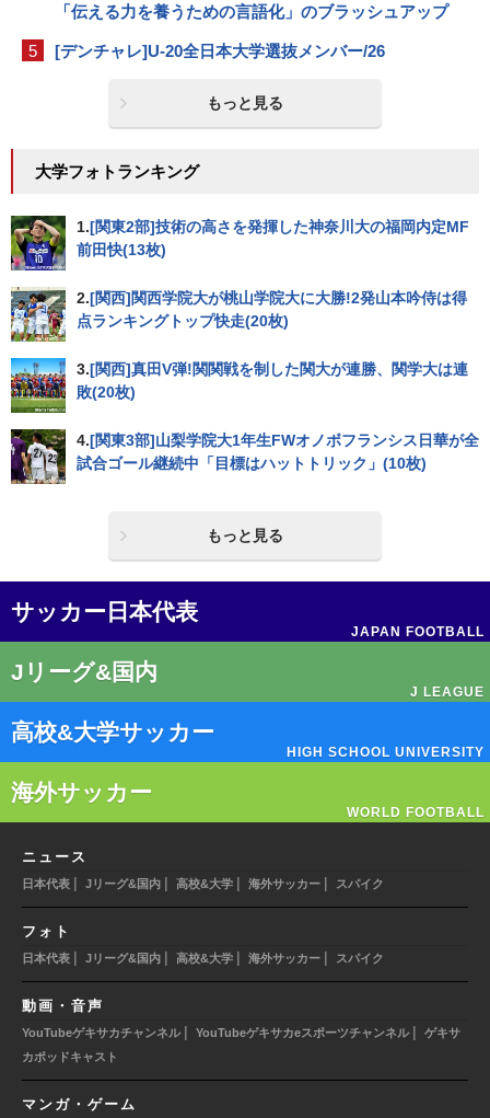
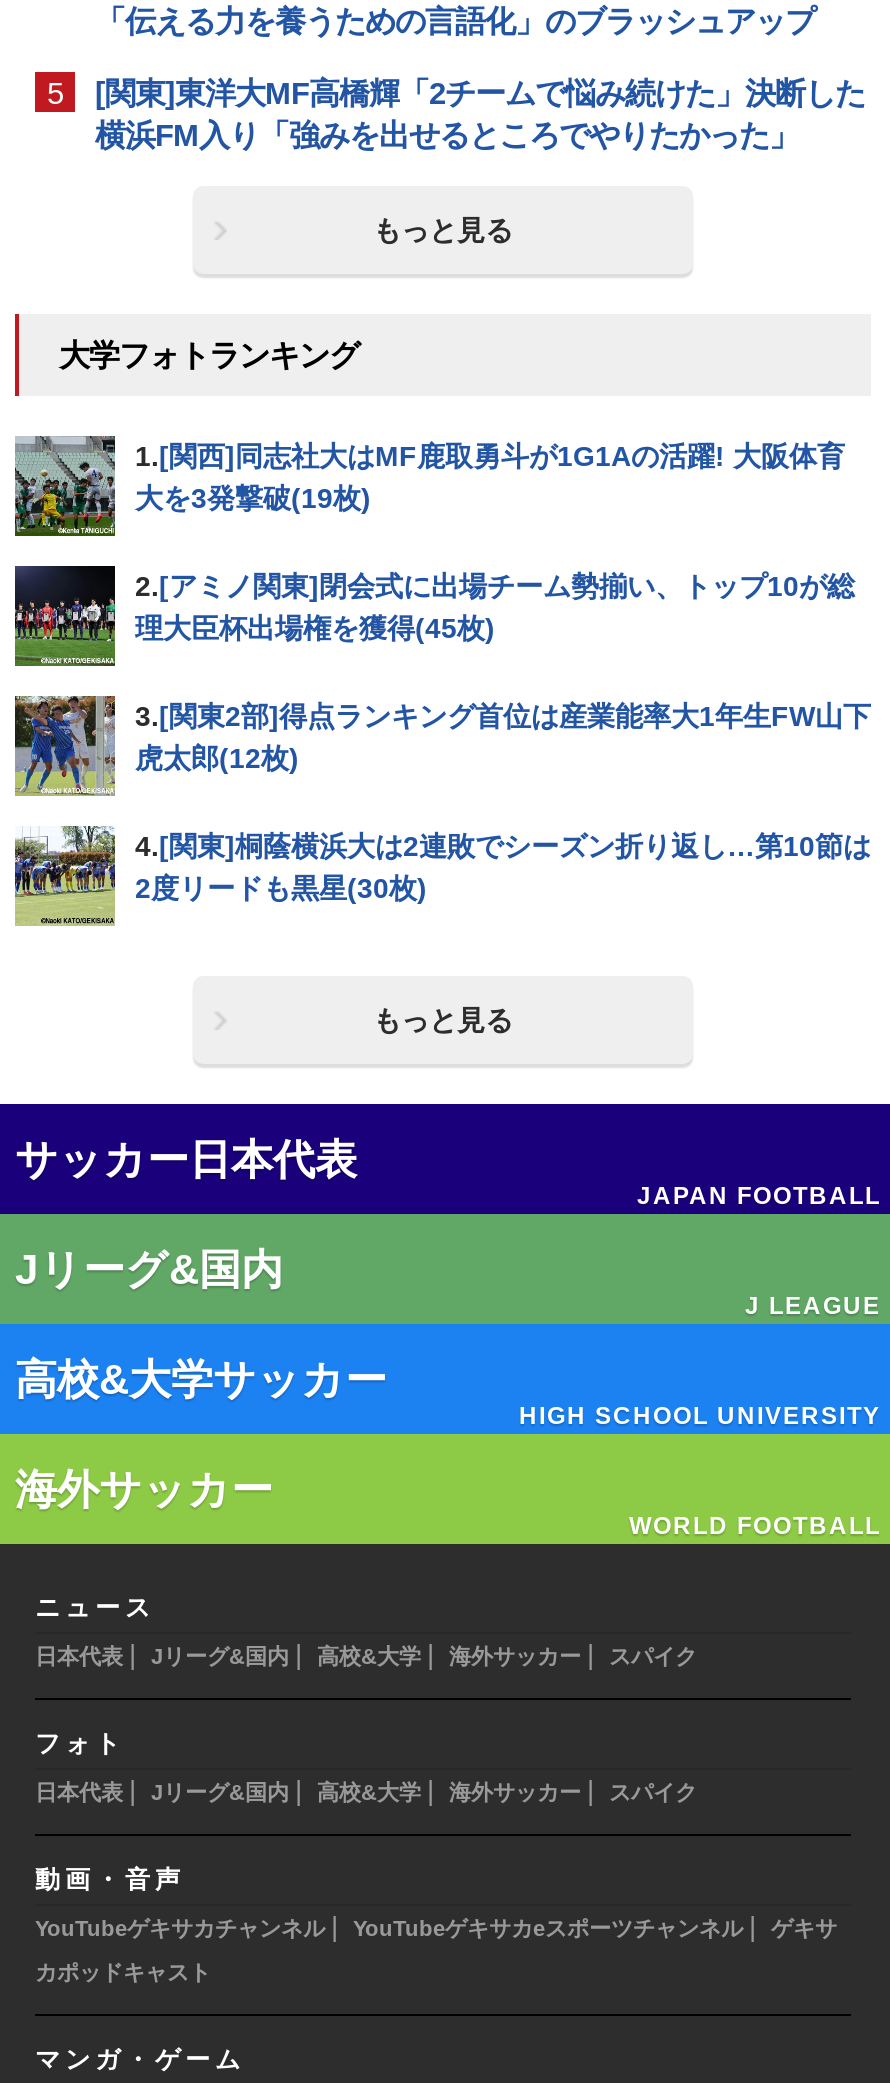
[55,42,385,61] [デンチャレ]U-20全日本大学選抜メンバー/26 -> [95,77,865,153] [関東]東洋大MF高橋輝「2チームで悩み続けた」決断した | 横浜FM入り「強みを出せるところでやりたかった」
[10,215,469,272] [image] | 1.[関東2部]技術の高さを発揮した神奈川大の福岡内定MF | 前田快(13枚) -> [15,434,845,538] [image] | 1.[関西]同志社大はMF鹿取勇斗が1G1Aの活躍! 大阪体育 | 大を3発撃破(19枚)
[10,287,467,343] [image] | 2.[関西]関西学院大が桃山学院大に大勝!2発山本吟侍は得 | 点ランキングトップ快走(20枚) -> [13,564,855,666] [image] | 2.[アミノ関東]閉会式に出場チーム勢揃い、トップ10が総 | 理大臣杯出場権を獲得(45枚)
[10,357,468,414] [image] | 3.[関西]真田V弾!関関戦を制した関大が連勝、関学大は連 | 敗(20枚) -> [13,694,871,798] [image] | 3.[関東2部]得点ランキング首位は産業能率大1年生FW山下 | 虎太郎(12枚)
[10,428,479,485] [image] | 4.[関東3部]山梨学院大1年生FWオノボフランシス日華が全 | 試合ゴール継続中「目標はハットトリック」(10枚) -> [15,824,871,926] [image] | 4.[関東]桐蔭横浜大は2連敗でシーズン折り返し…第10節は | 2度リードも黒星(30枚)

